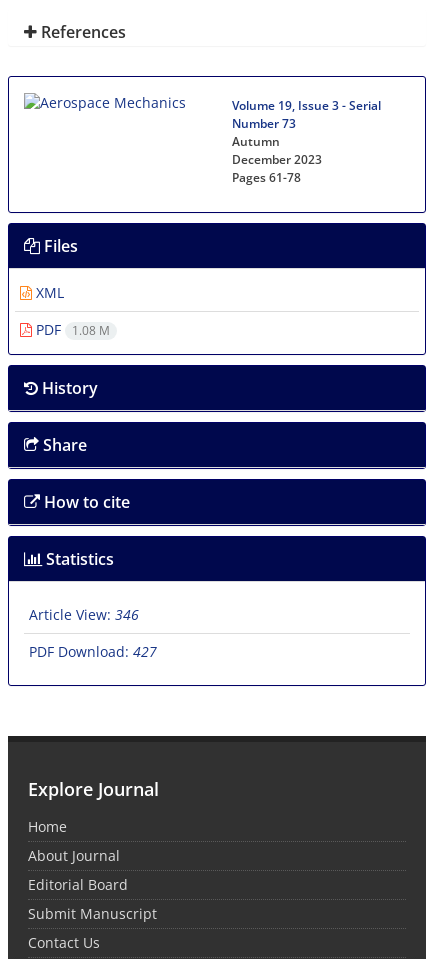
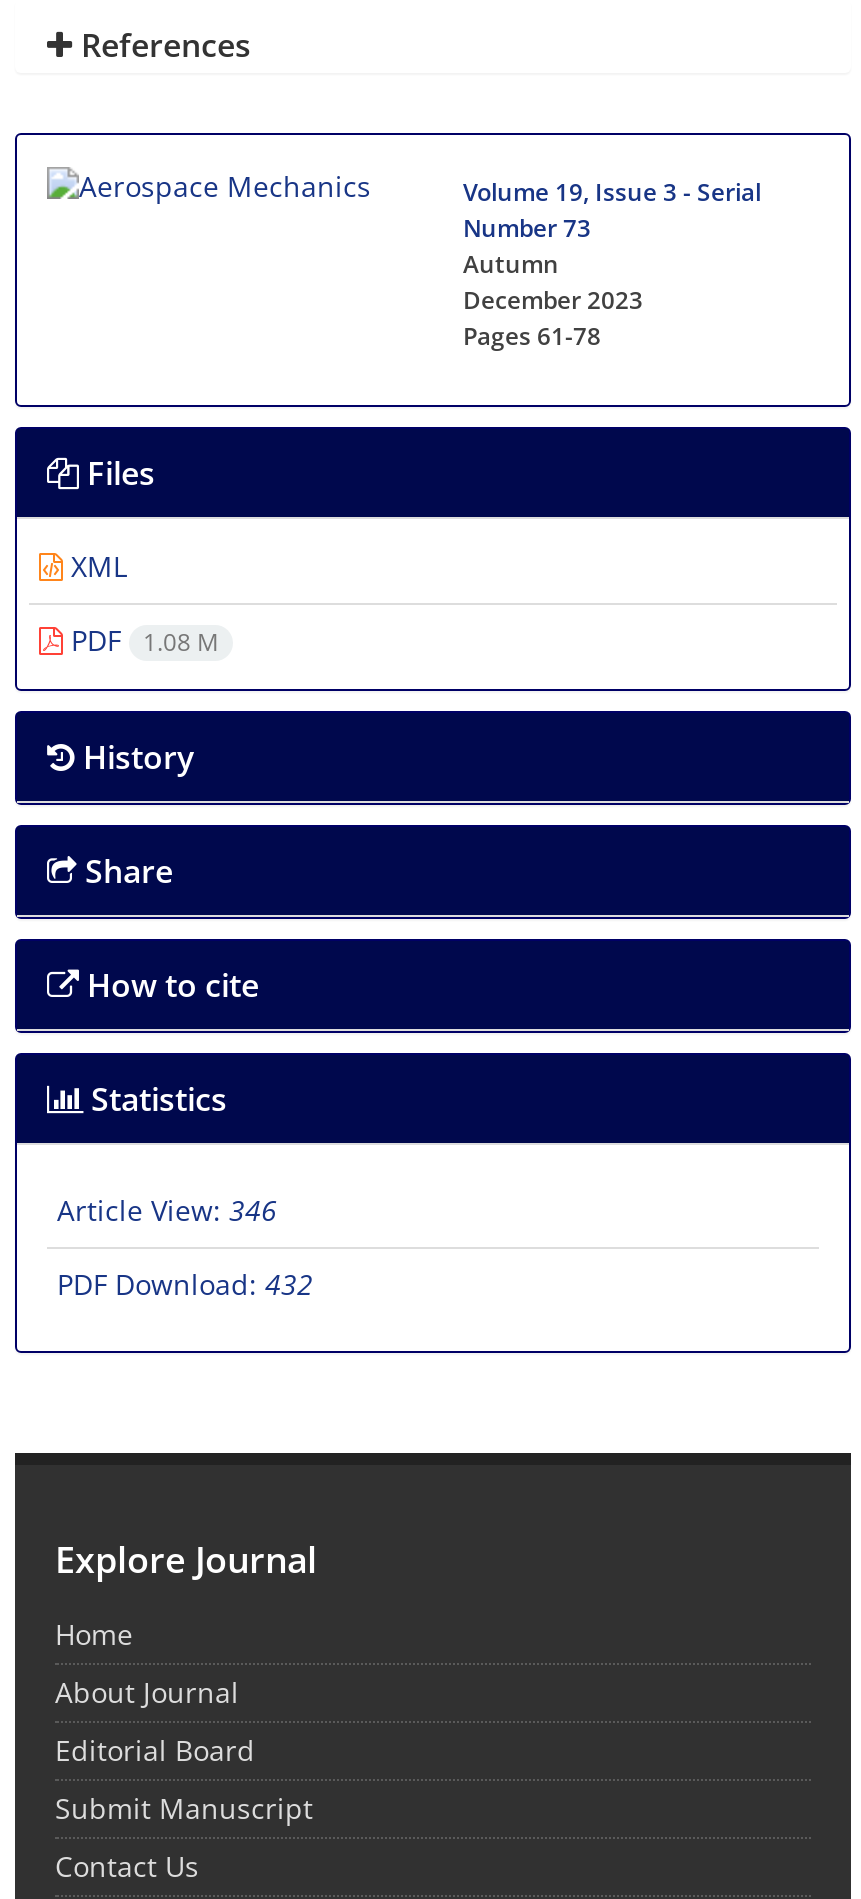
[29,642,157,661] PDF Download: 427 -> [57,1265,313,1303] PDF Download: 432

